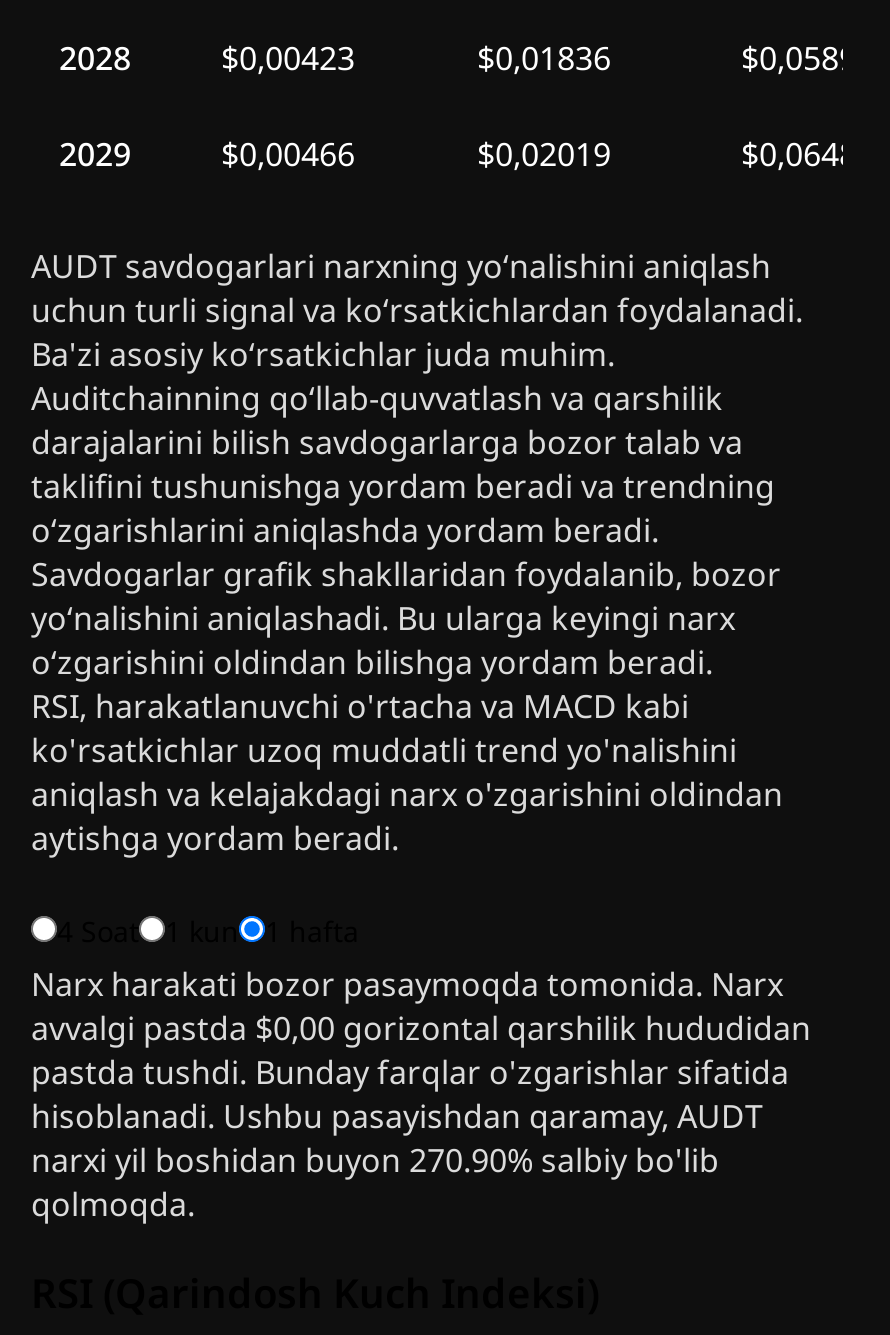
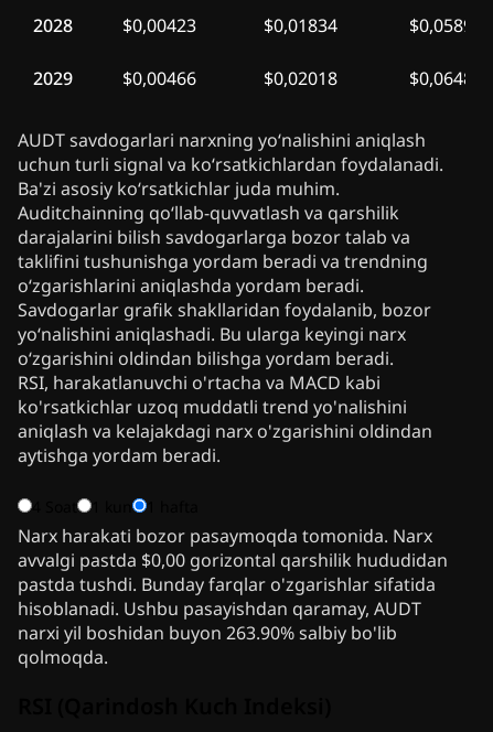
[477,36,611,80] $0,01836 -> [264,13,337,37] $0,01834
[477,132,611,176] $0,02019 -> [264,66,337,90] $0,02018
[31,1138,719,1182] narxi yil boshidan buyon 270.90% salbiy bo'lib -> [18,621,397,645] narxi yil boshidan buyon 263.90% salbiy bo'lib

